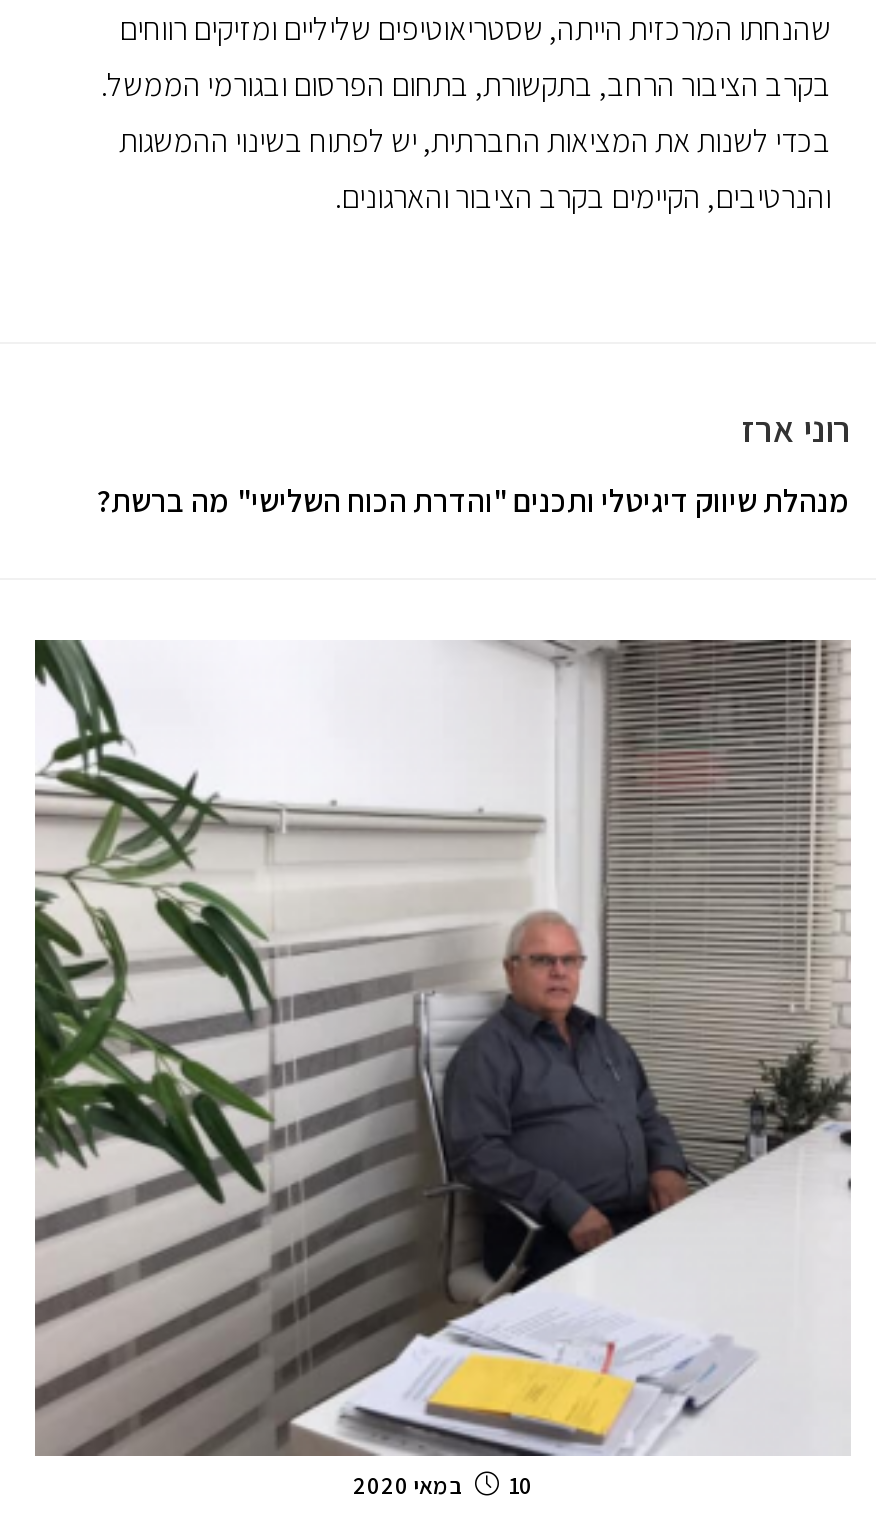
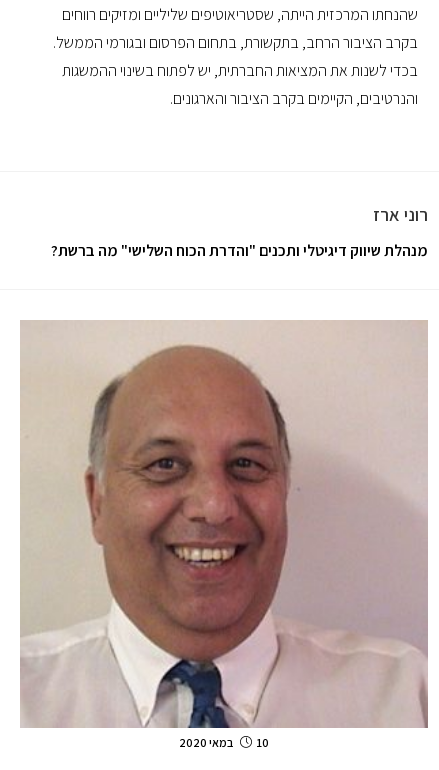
[33,638,851,1456] [image] -> [20,320,428,729] [image]

